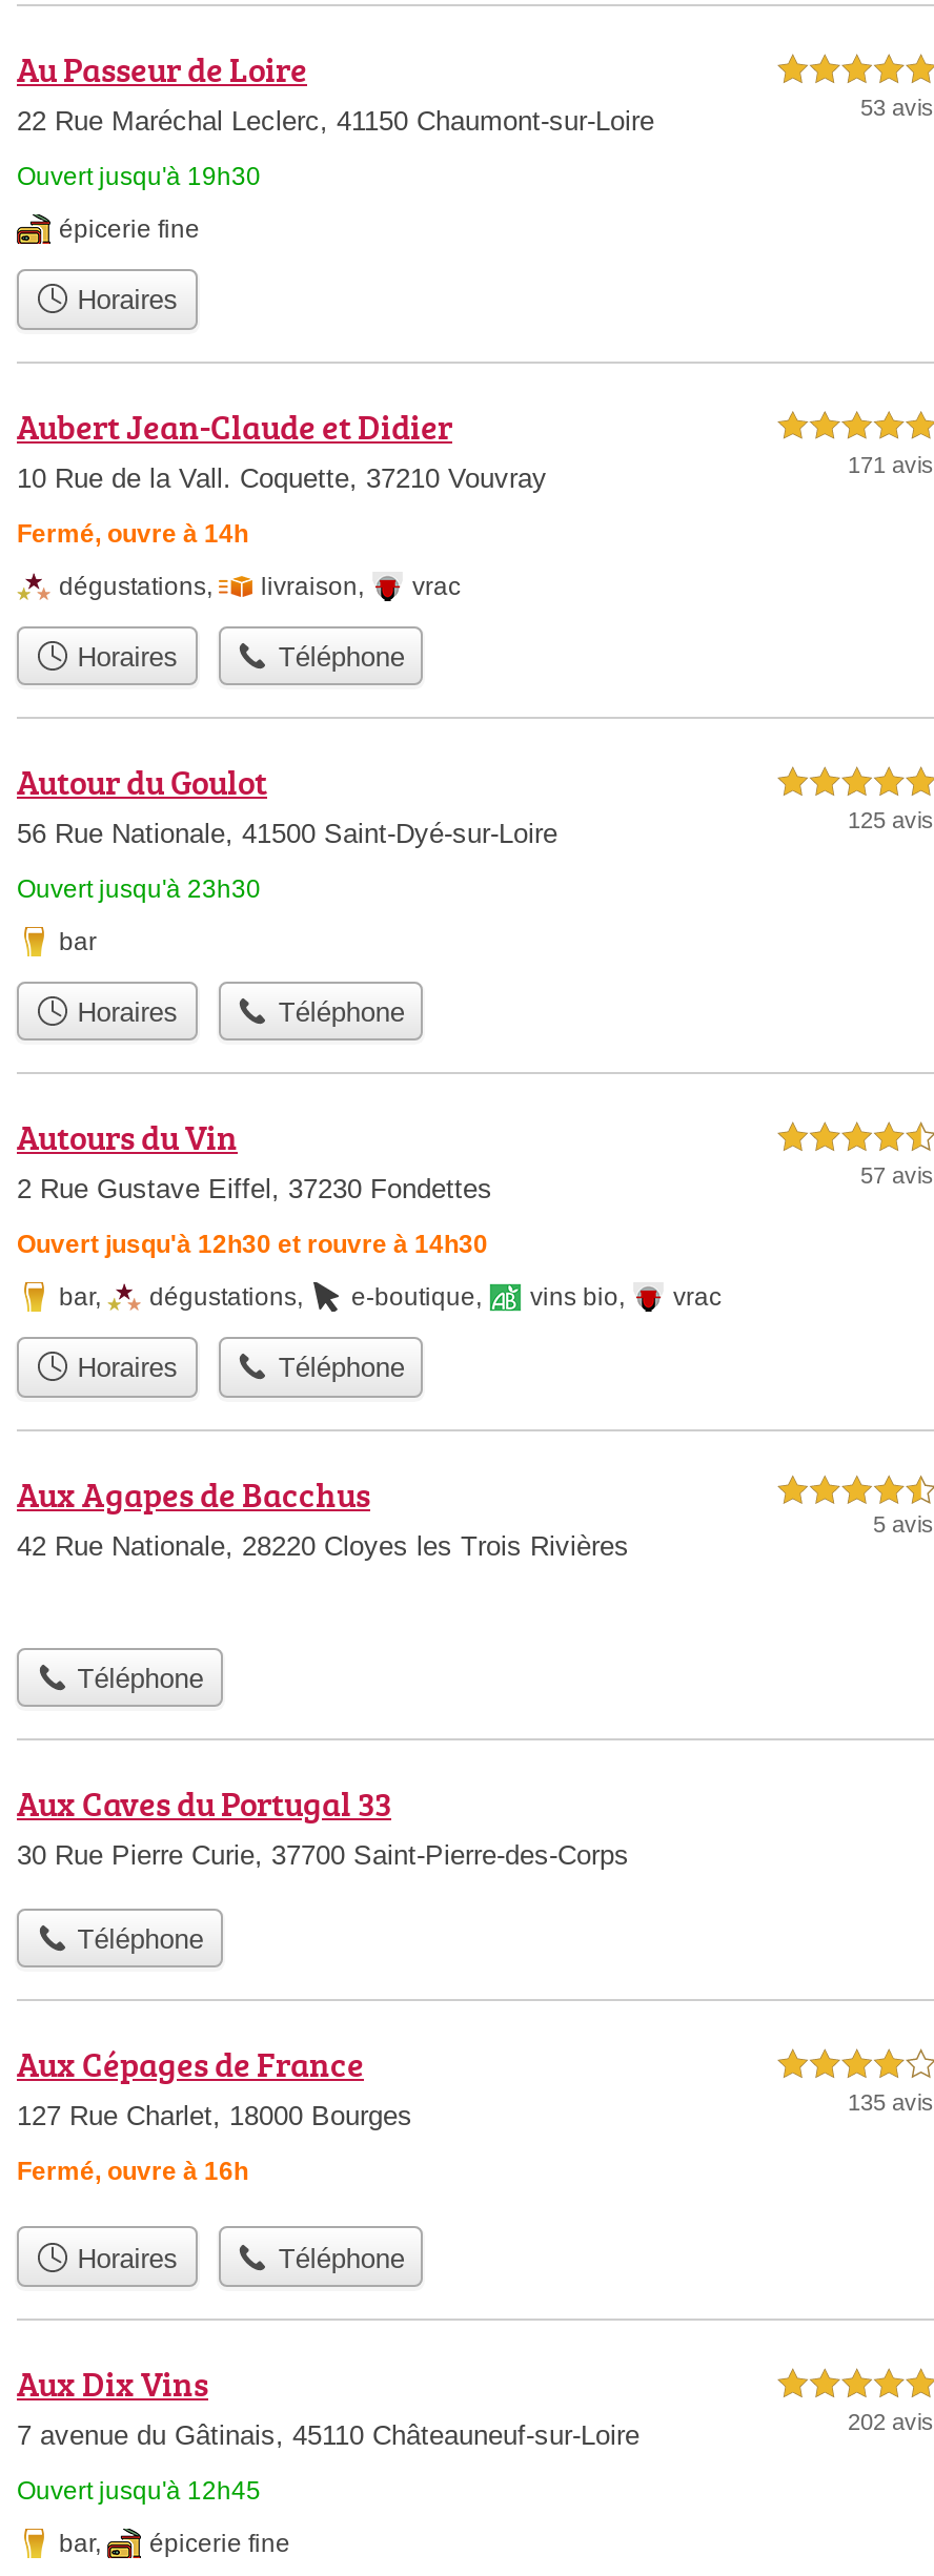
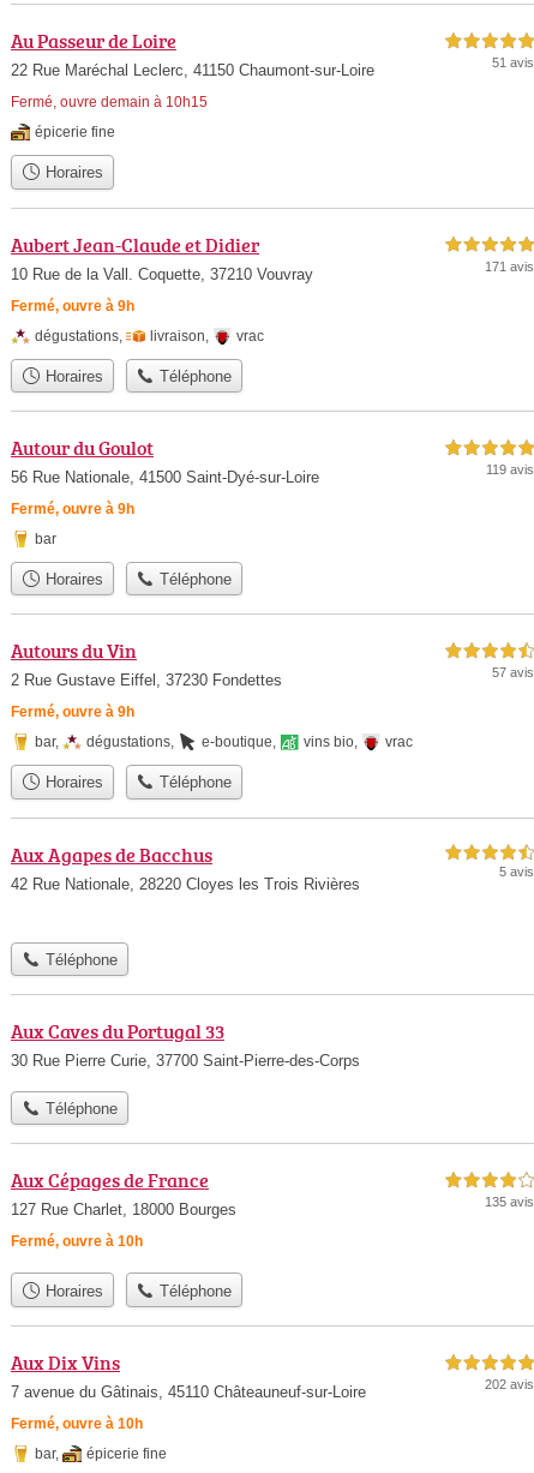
[860,95,934,120] 53 avis -> [492,55,534,70] 51 avis
[17,162,261,191] Ouvert jusqu'à 19h30 -> [11,94,208,111] Fermé, ouvre demain à 10h15
[17,518,248,548] Fermé, ouvre à 14h -> [11,297,134,314] Fermé, ouvre à 9h
[848,807,934,832] 125 avis -> [486,462,534,476] 119 avis
[17,874,261,904] Ouvert jusqu'à 23h30 -> [11,500,134,517] Fermé, ouvre à 9h
[17,1230,488,1260] Ouvert jusqu'à 12h30 et rouvre à 14h30 -> [11,704,134,721] Fermé, ouvre à 9h
[17,2157,248,2187] Fermé, ouvre à 16h -> [11,1233,143,1250] Fermé, ouvre à 10h
[17,2476,261,2505] Ouvert jusqu'à 12h45 -> [11,1415,143,1432] Fermé, ouvre à 10h

